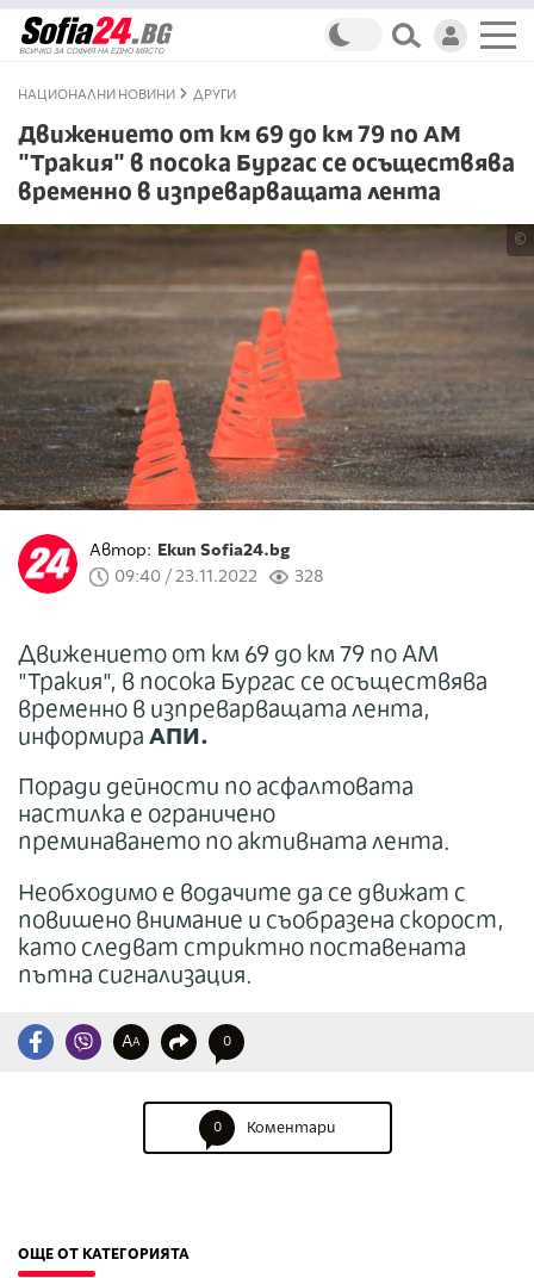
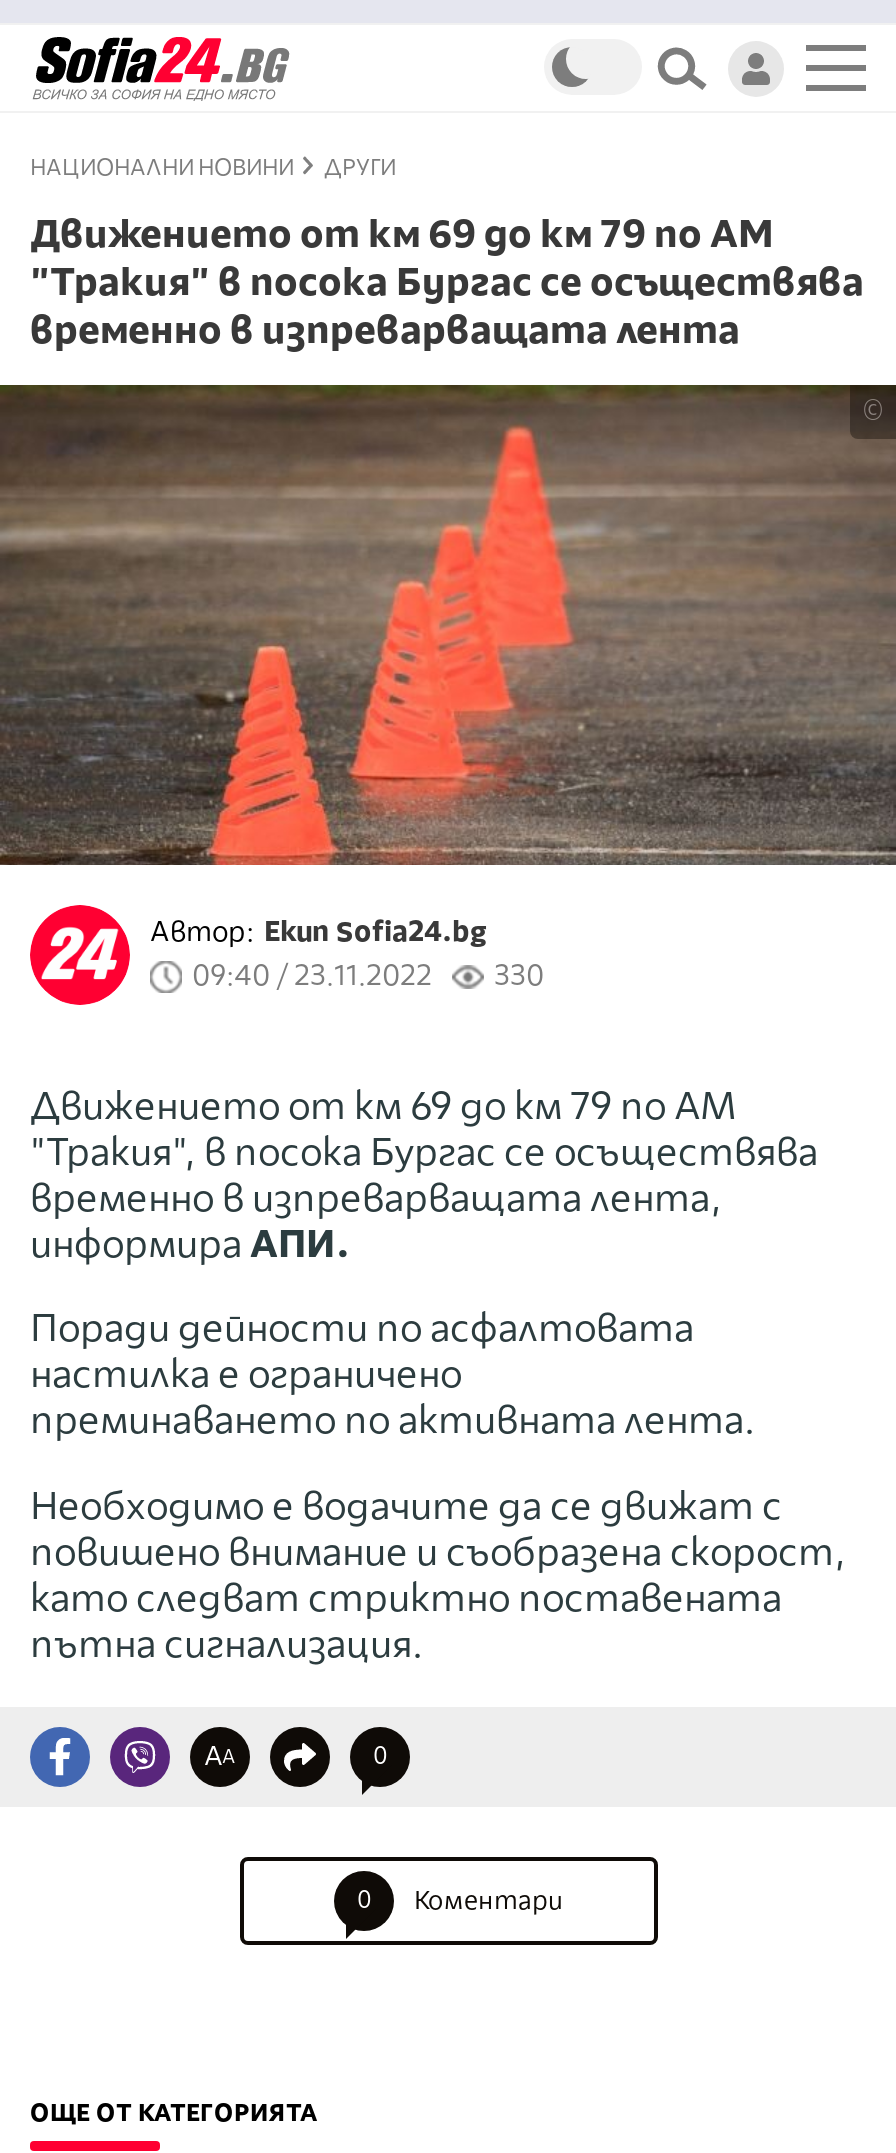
[114,566,324,587] 09:40 / 23.11.2022 328 -> [192,959,544,993] 09:40 / 23.11.2022 330

